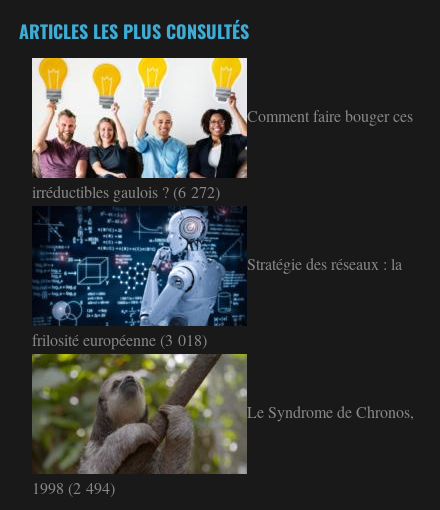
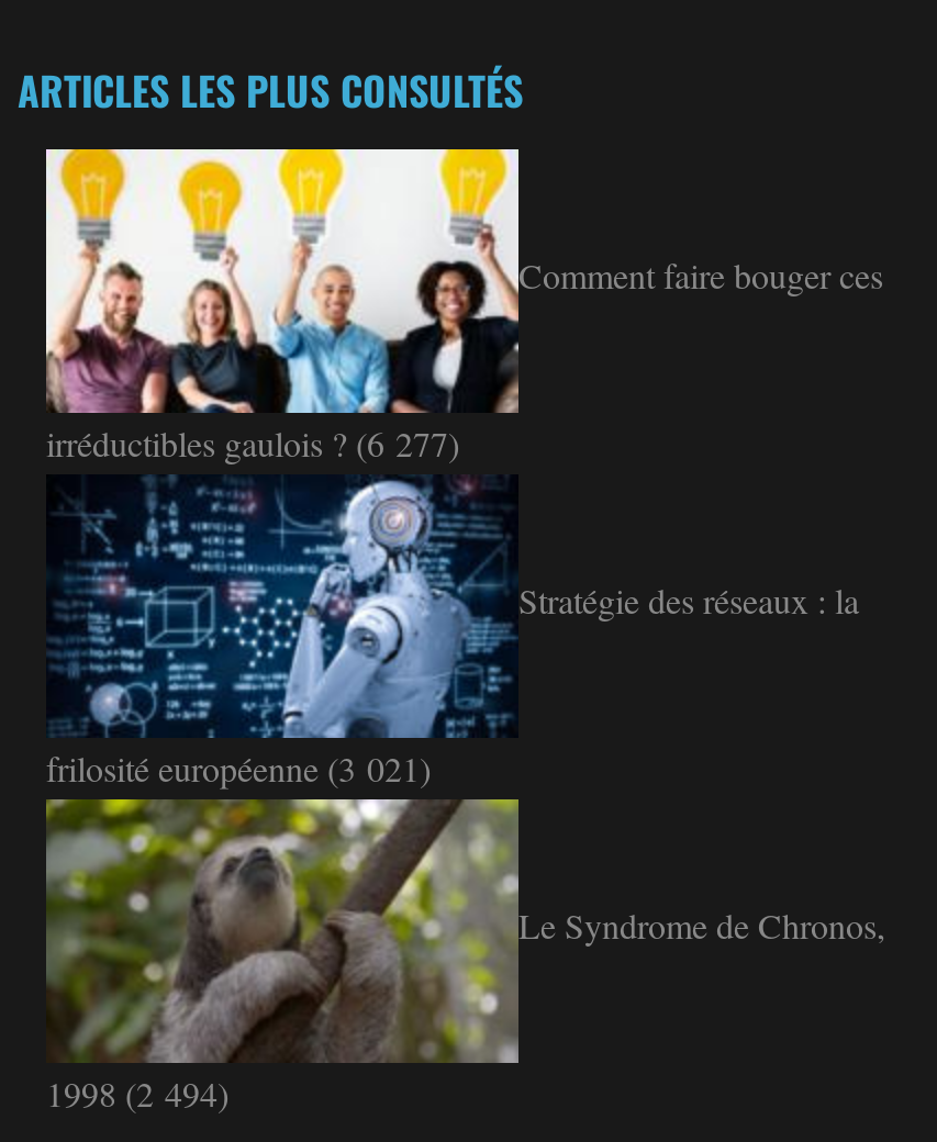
[32,181,220,202] irréductibles gaulois ? (6 272) -> [46,420,459,466] irréductibles gaulois ? (6 277)
[32,329,207,350] frilosité européenne (3 018) -> [46,745,431,791] frilosité européenne (3 021)

